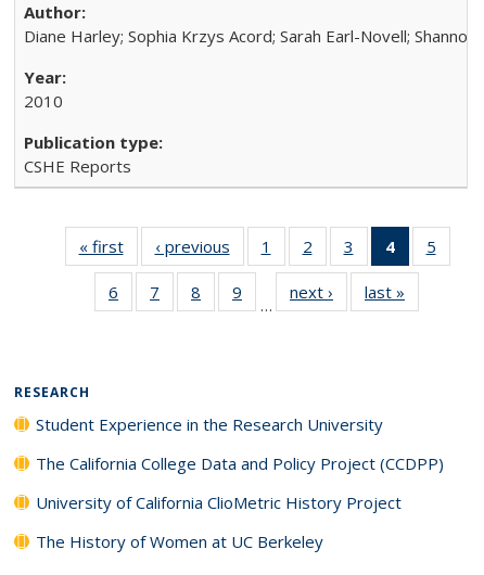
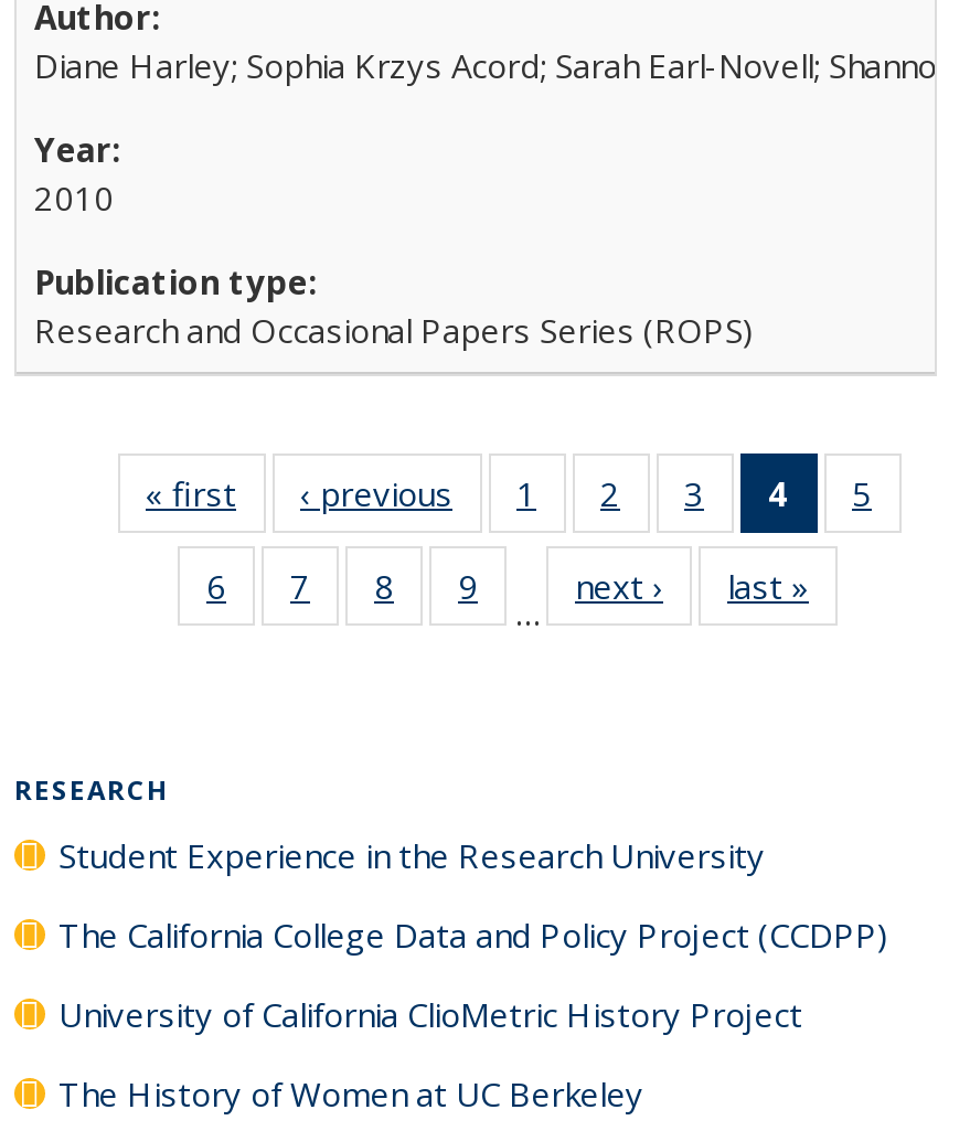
[24,155,131,177] CSHE Reports -> [34,308,754,352] Research and Occasional Papers Series (ROPS)

